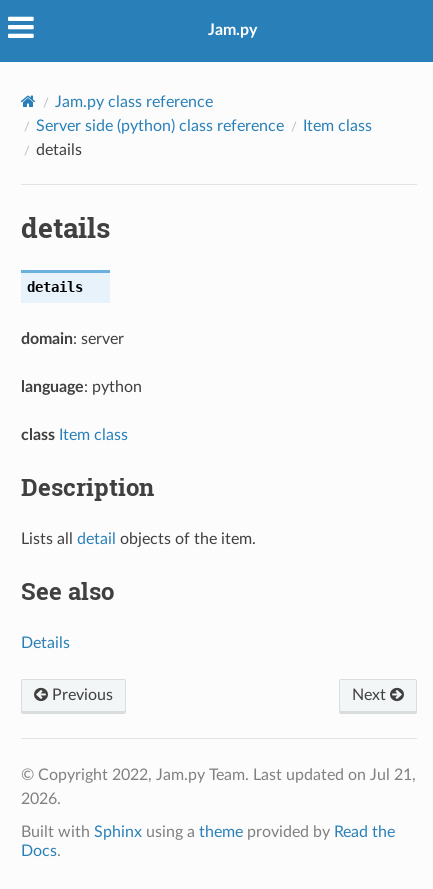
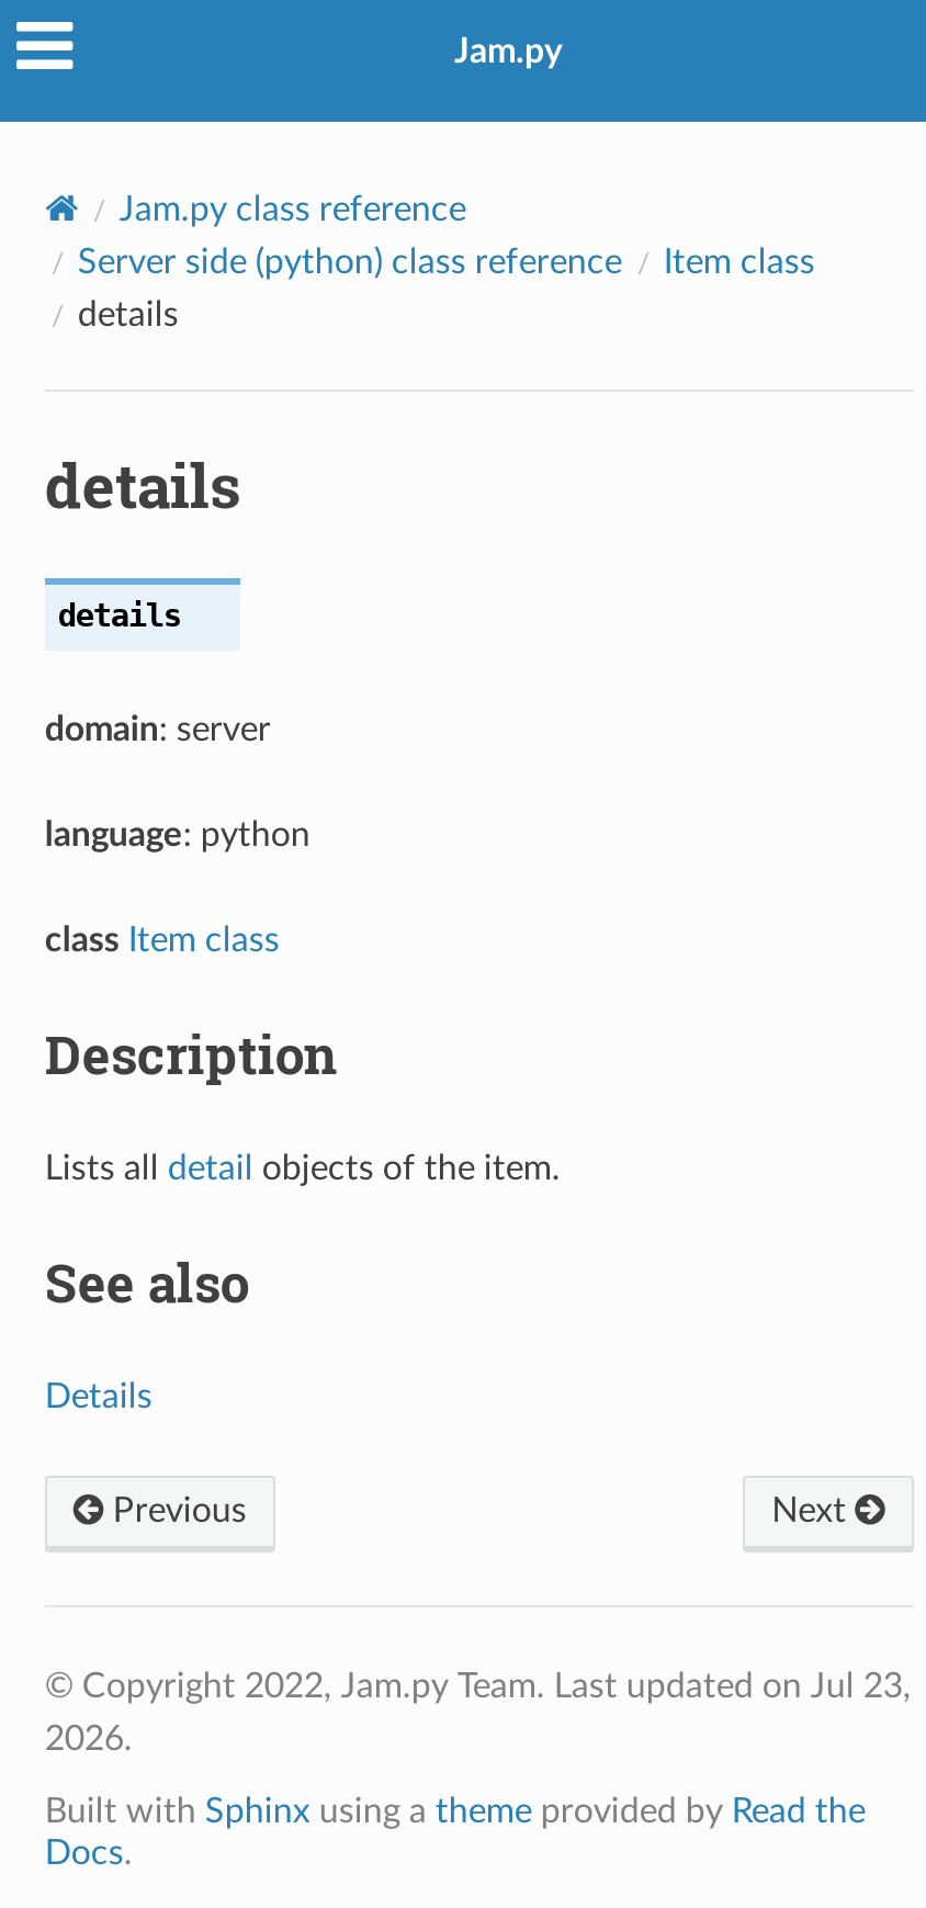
[21,767,416,783] © Copyright 2022, Jam.py Team. Last updated on Jul 21, -> [45,1668,912,1703] © Copyright 2022, Jam.py Team. Last updated on Jul 23,

